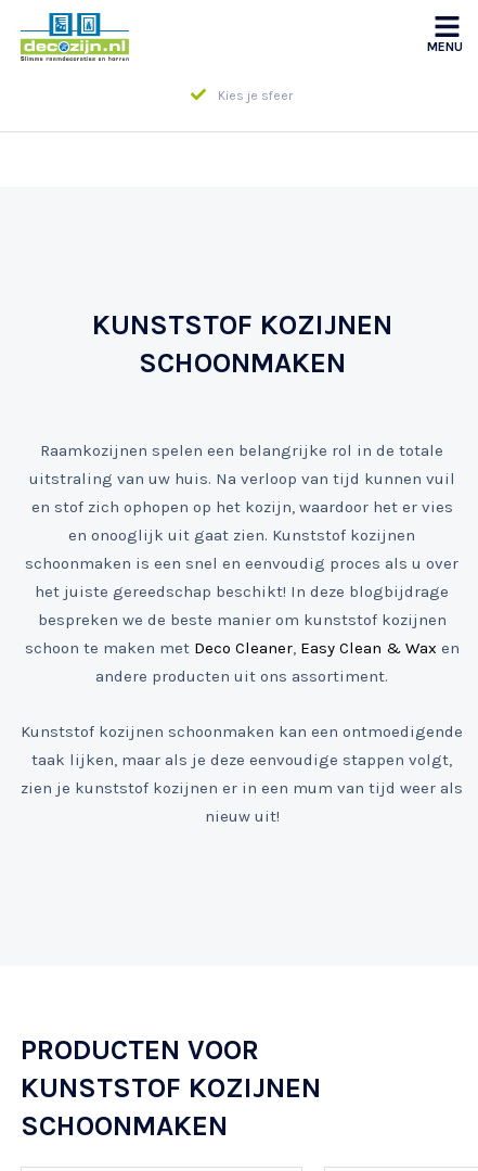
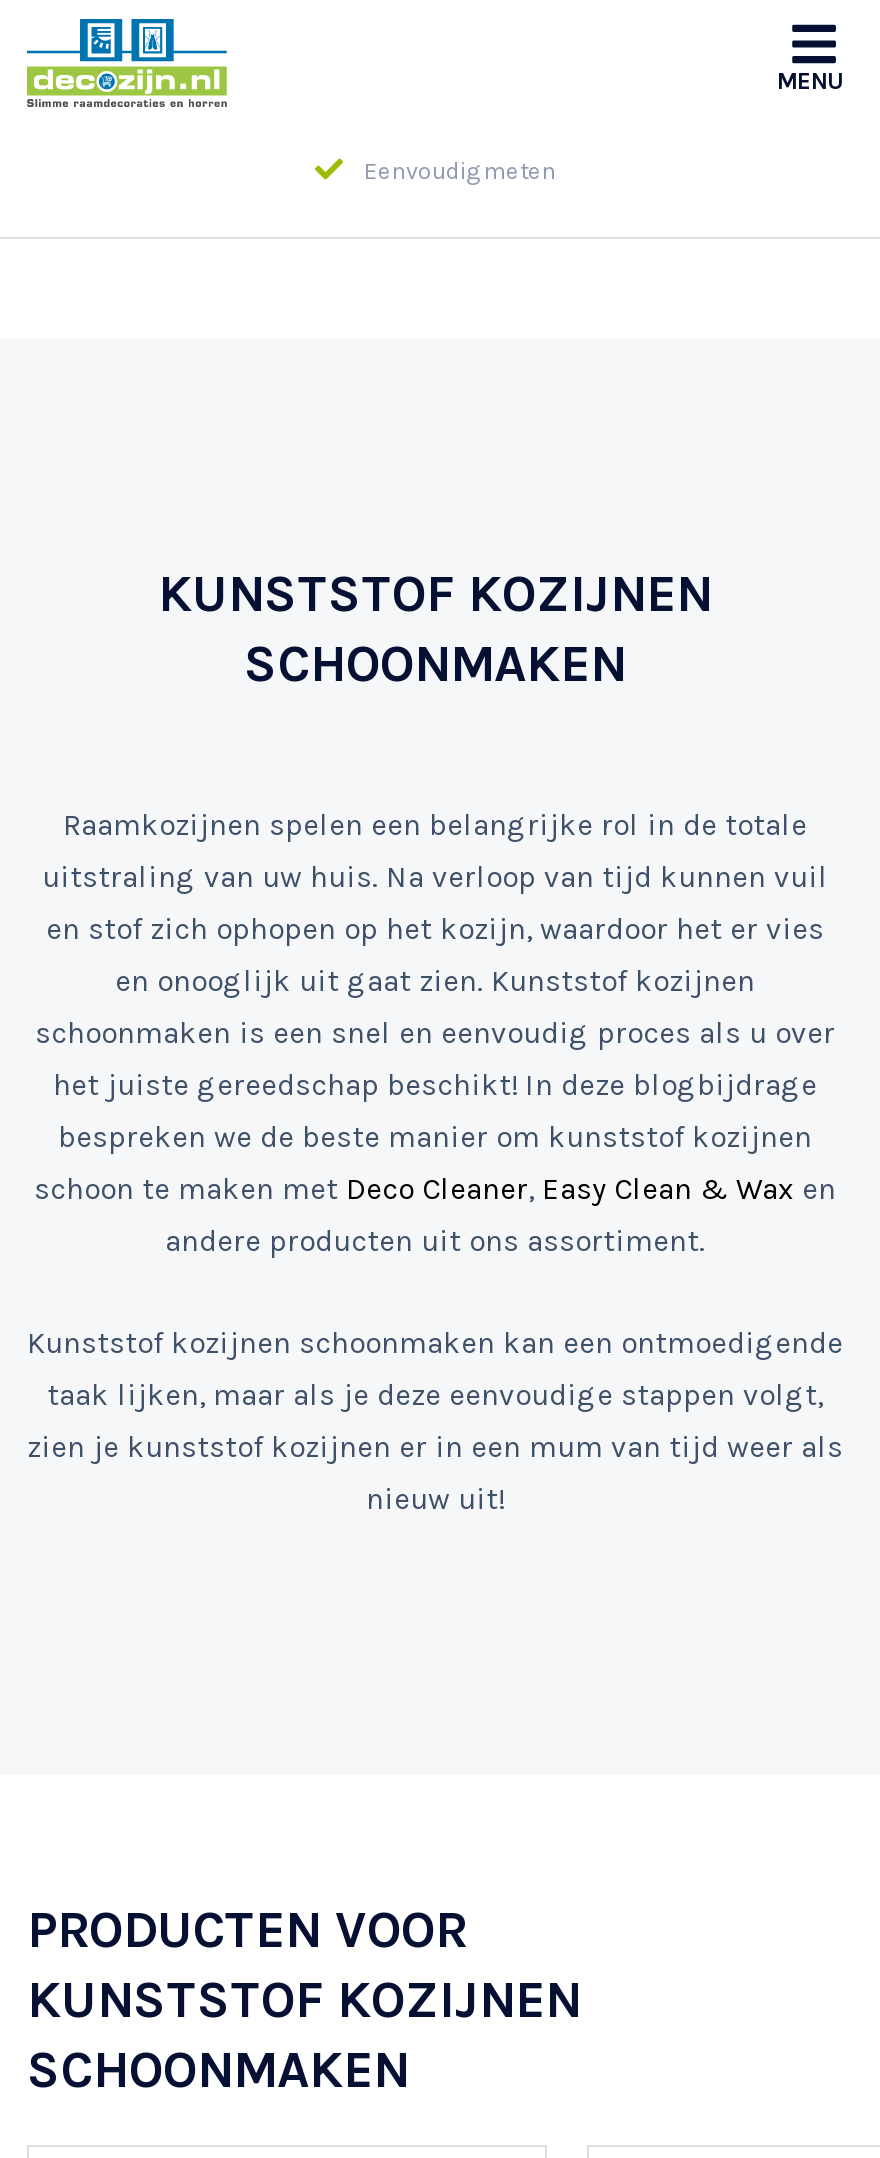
[215,88,293,103] Kies je sfeer -> [358,157,556,185] Eenvoudig meten

